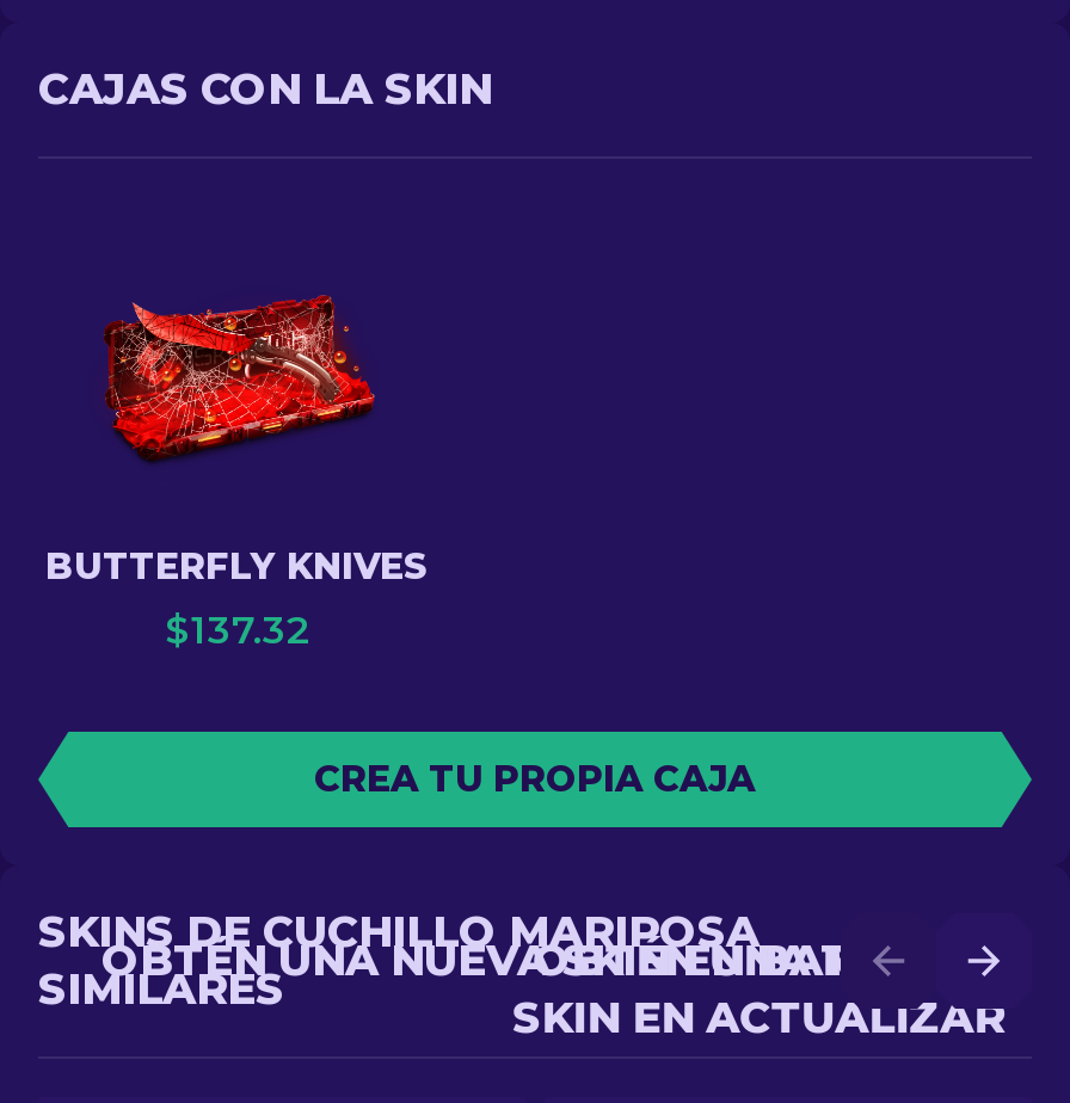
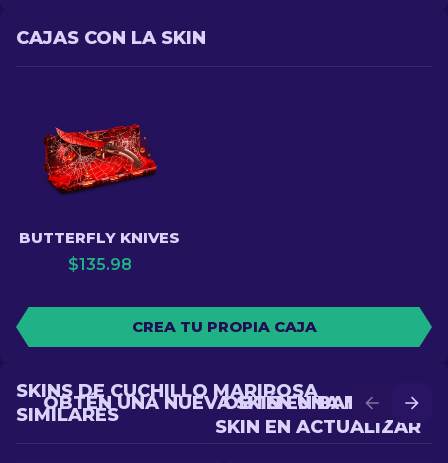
[165,608,310,653] $137.32 -> [67,255,131,274] $135.98

